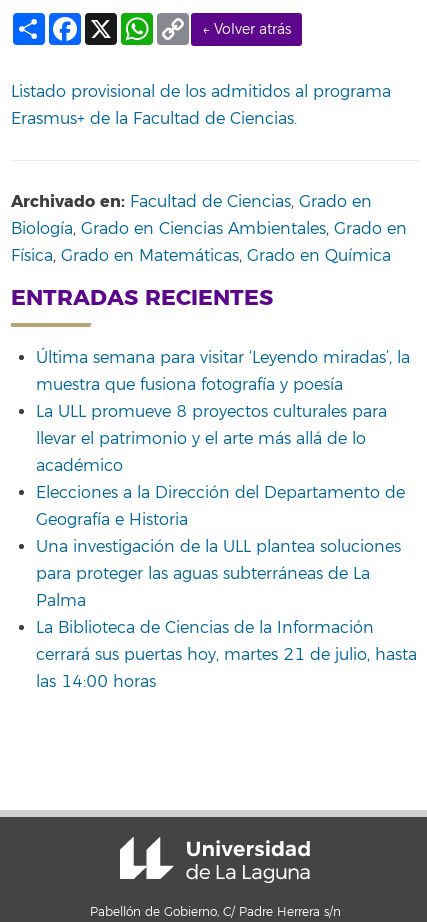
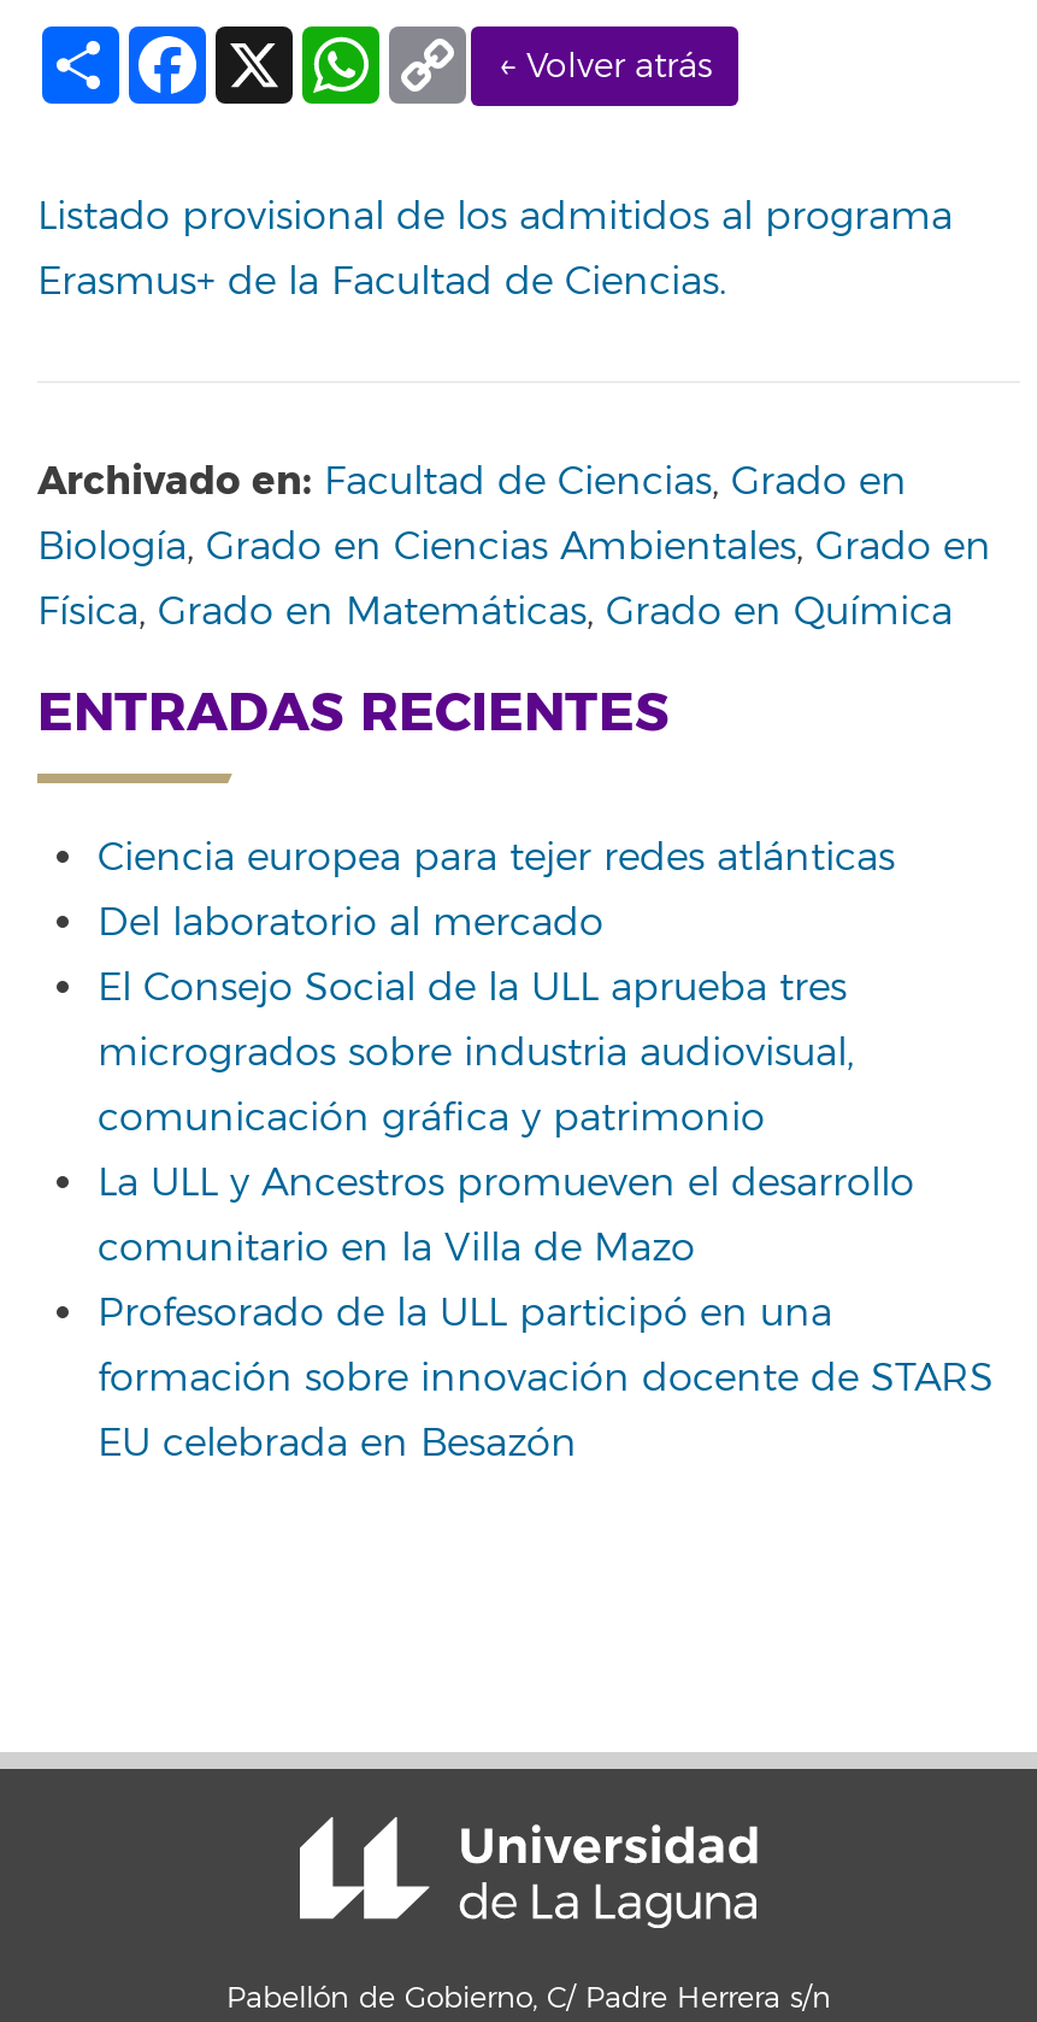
[36,348,417,692] Última semana para visitar ‘Leyendo miradas’, la | muestra que fusiona fotografía y poesía | La ULL promueve 8 proyectos culturales para | llevar el patrimonio y el arte más allá de lo | académico | Elecciones a la Dirección del Departamento de | Geografía e Historia | Una investigación de la ULL plantea soluciones | para proteger las aguas subterráneas de La | Palma | La Biblioteca de Ciencias de la Información | cerrará sus puertas hoy, martes 21 de julio, hasta | las 14:00 horas -> [98,834,994,1468] Ciencia europea para tejer redes atlánticas | Del laboratorio al mercado | El Consejo Social de la ULL aprueba tres | microgrados sobre industria audiovisual, | comunicación gráfica y patrimonio | La ULL y Ancestros promueven el desarrollo | comunitario en la Villa de Mazo | Profesorado de la ULL participó en una | formación sobre innovación docente de STARS | EU celebrada en Besazón

